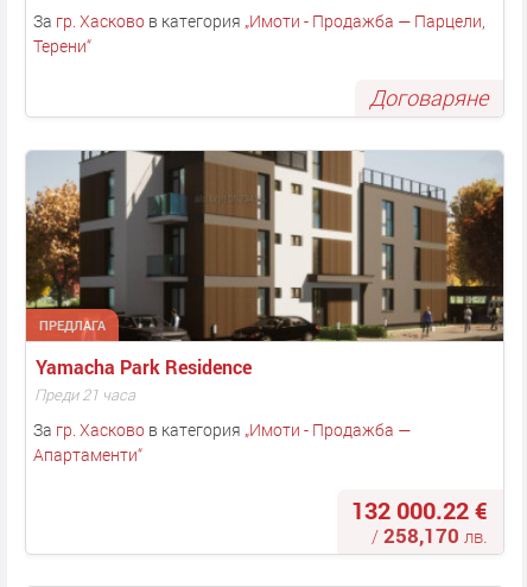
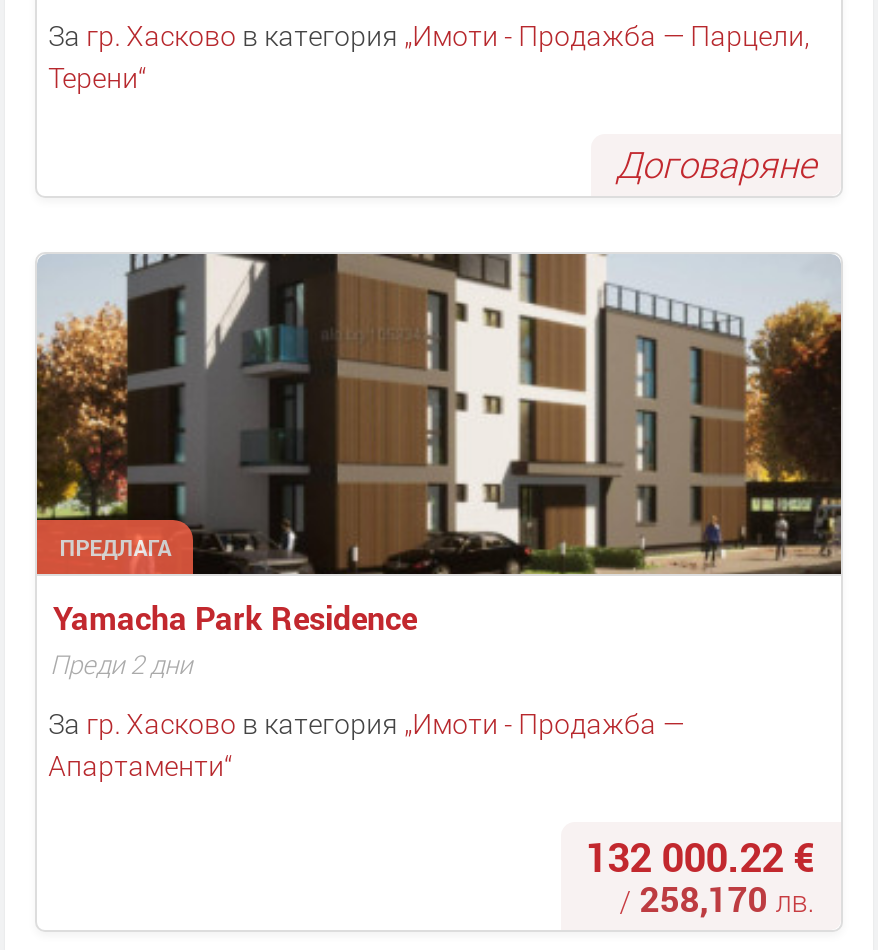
[34,383,135,405] Преди 21 часа -> [50,645,192,681] Преди 2 дни

